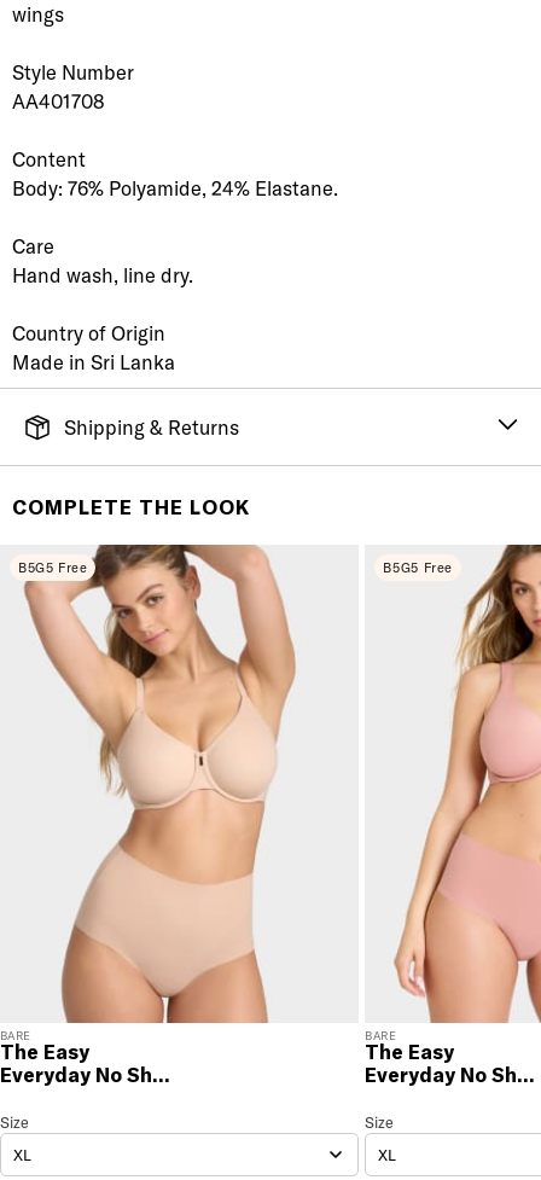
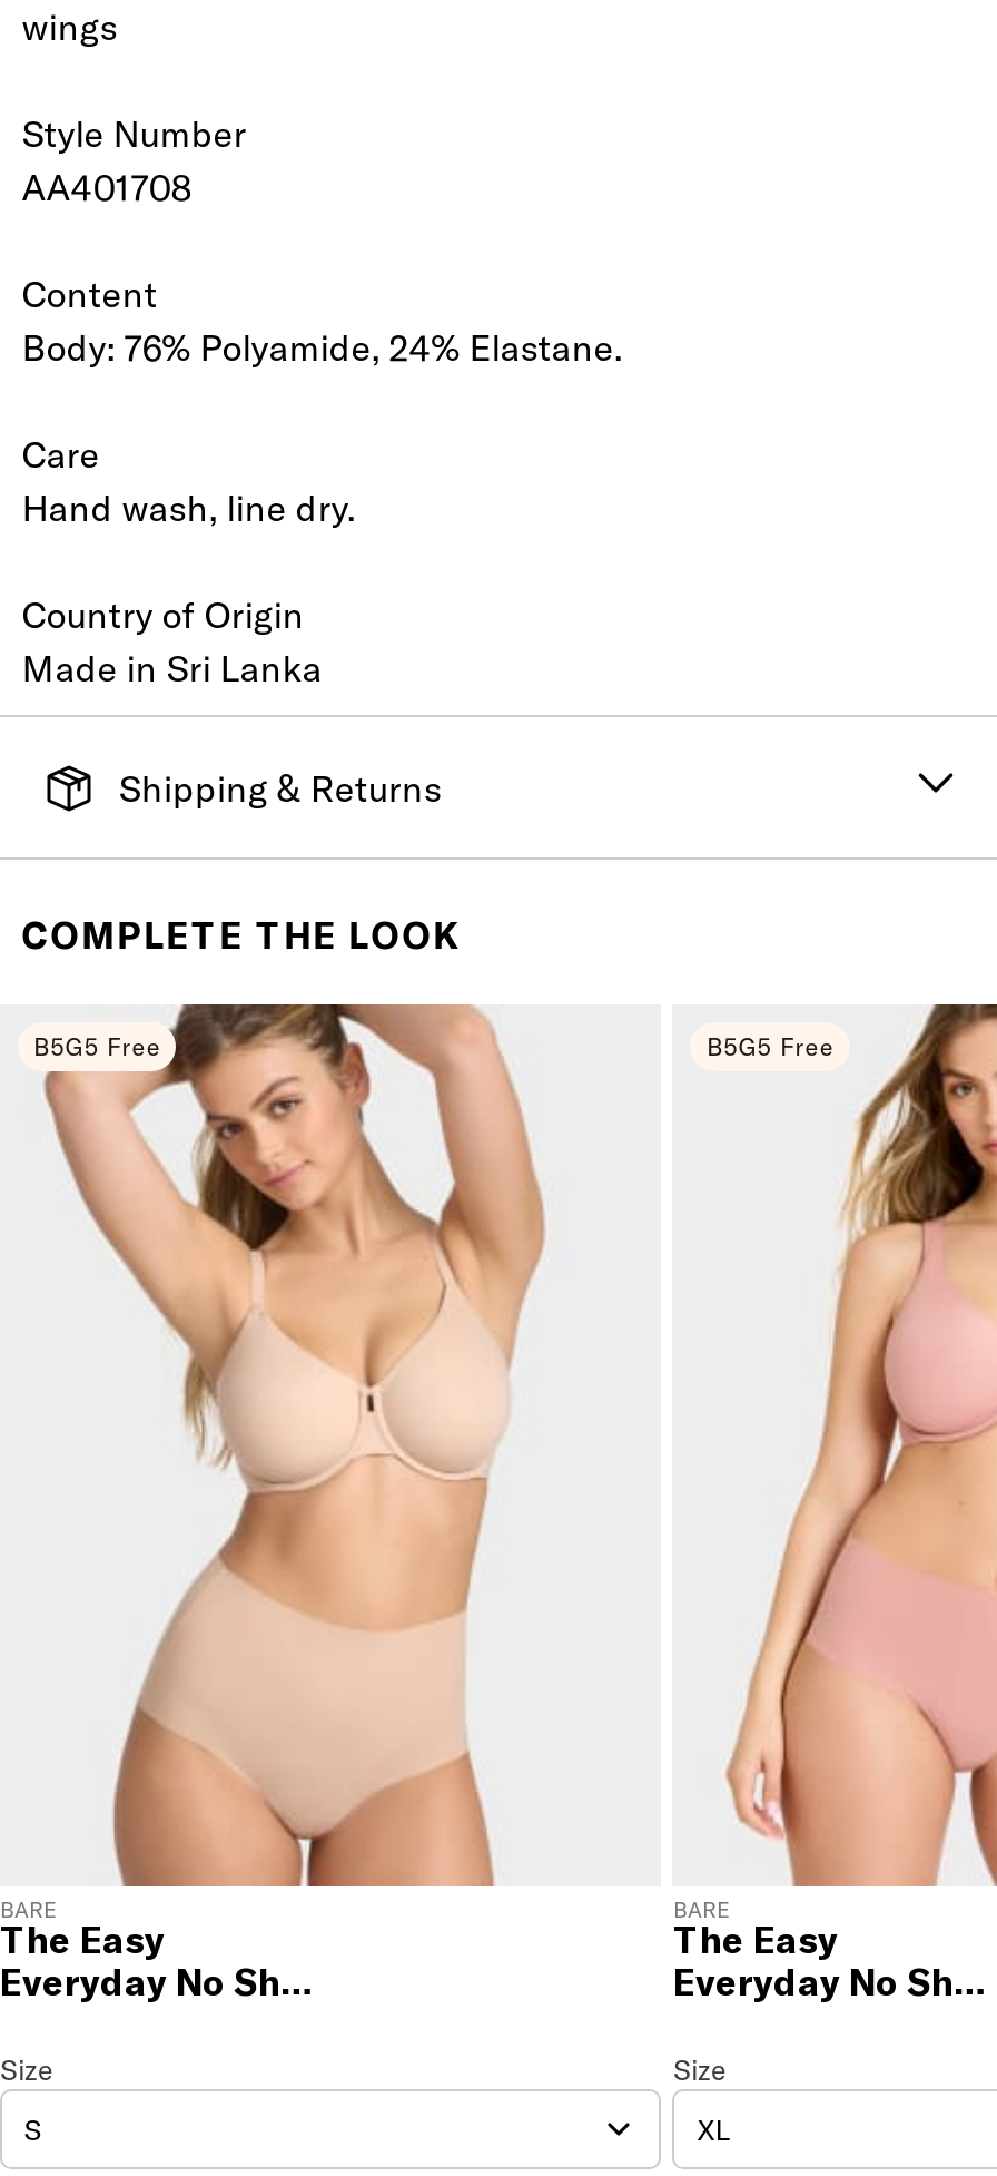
[13,1145,31,1165] XL -> [24,2112,42,2148] S

